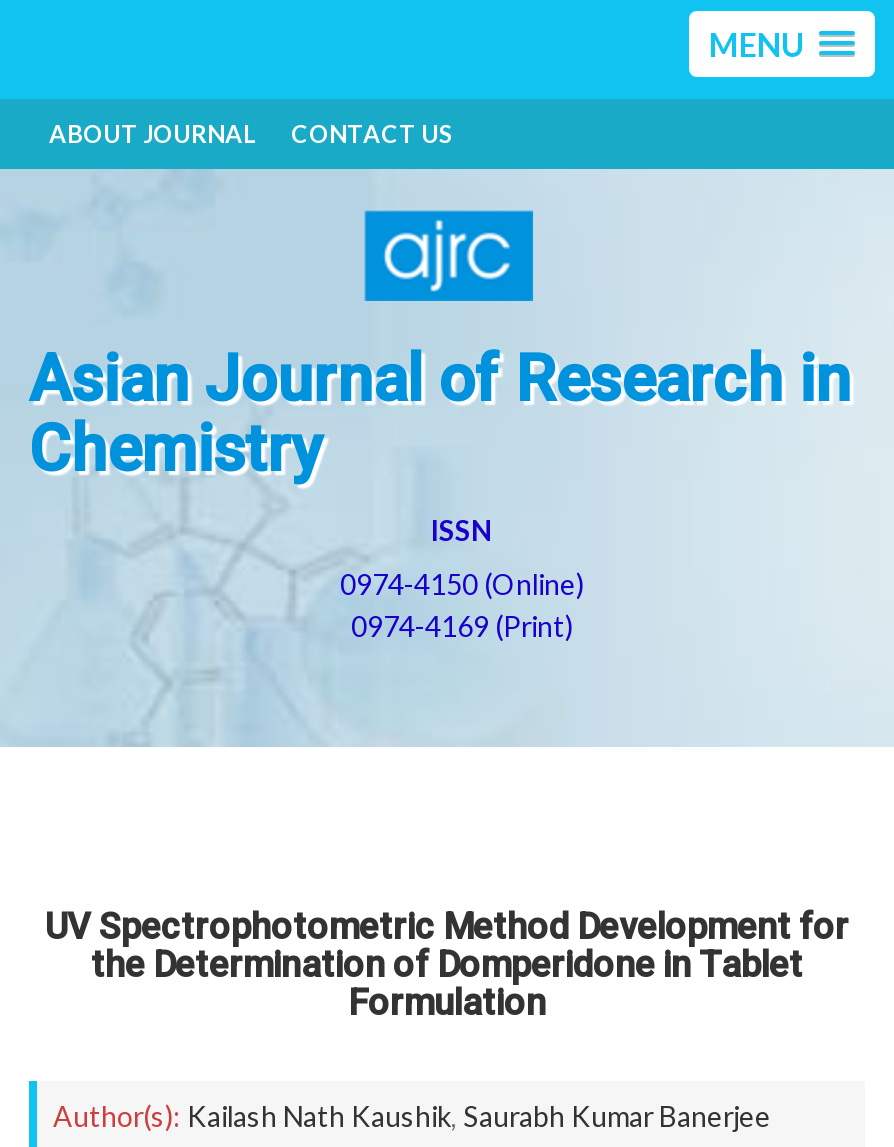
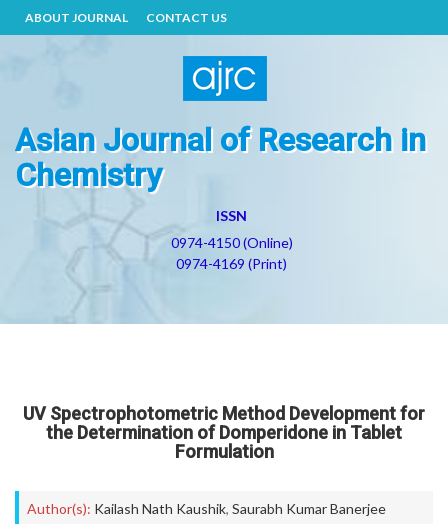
[709,25,805,63] MENU -> none

